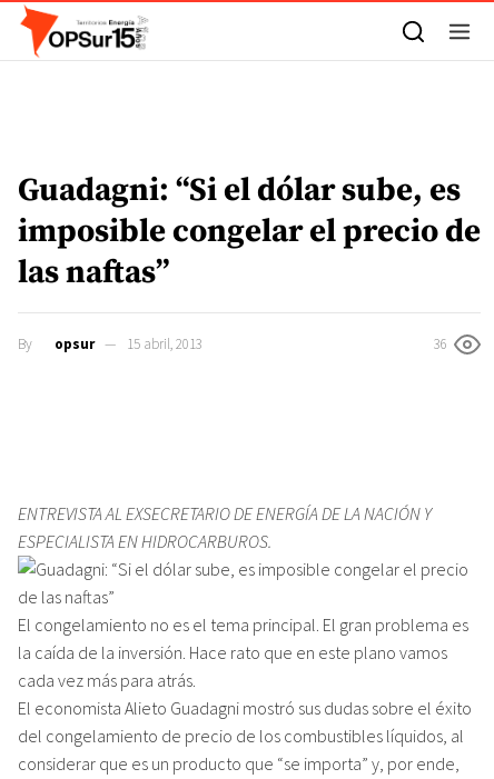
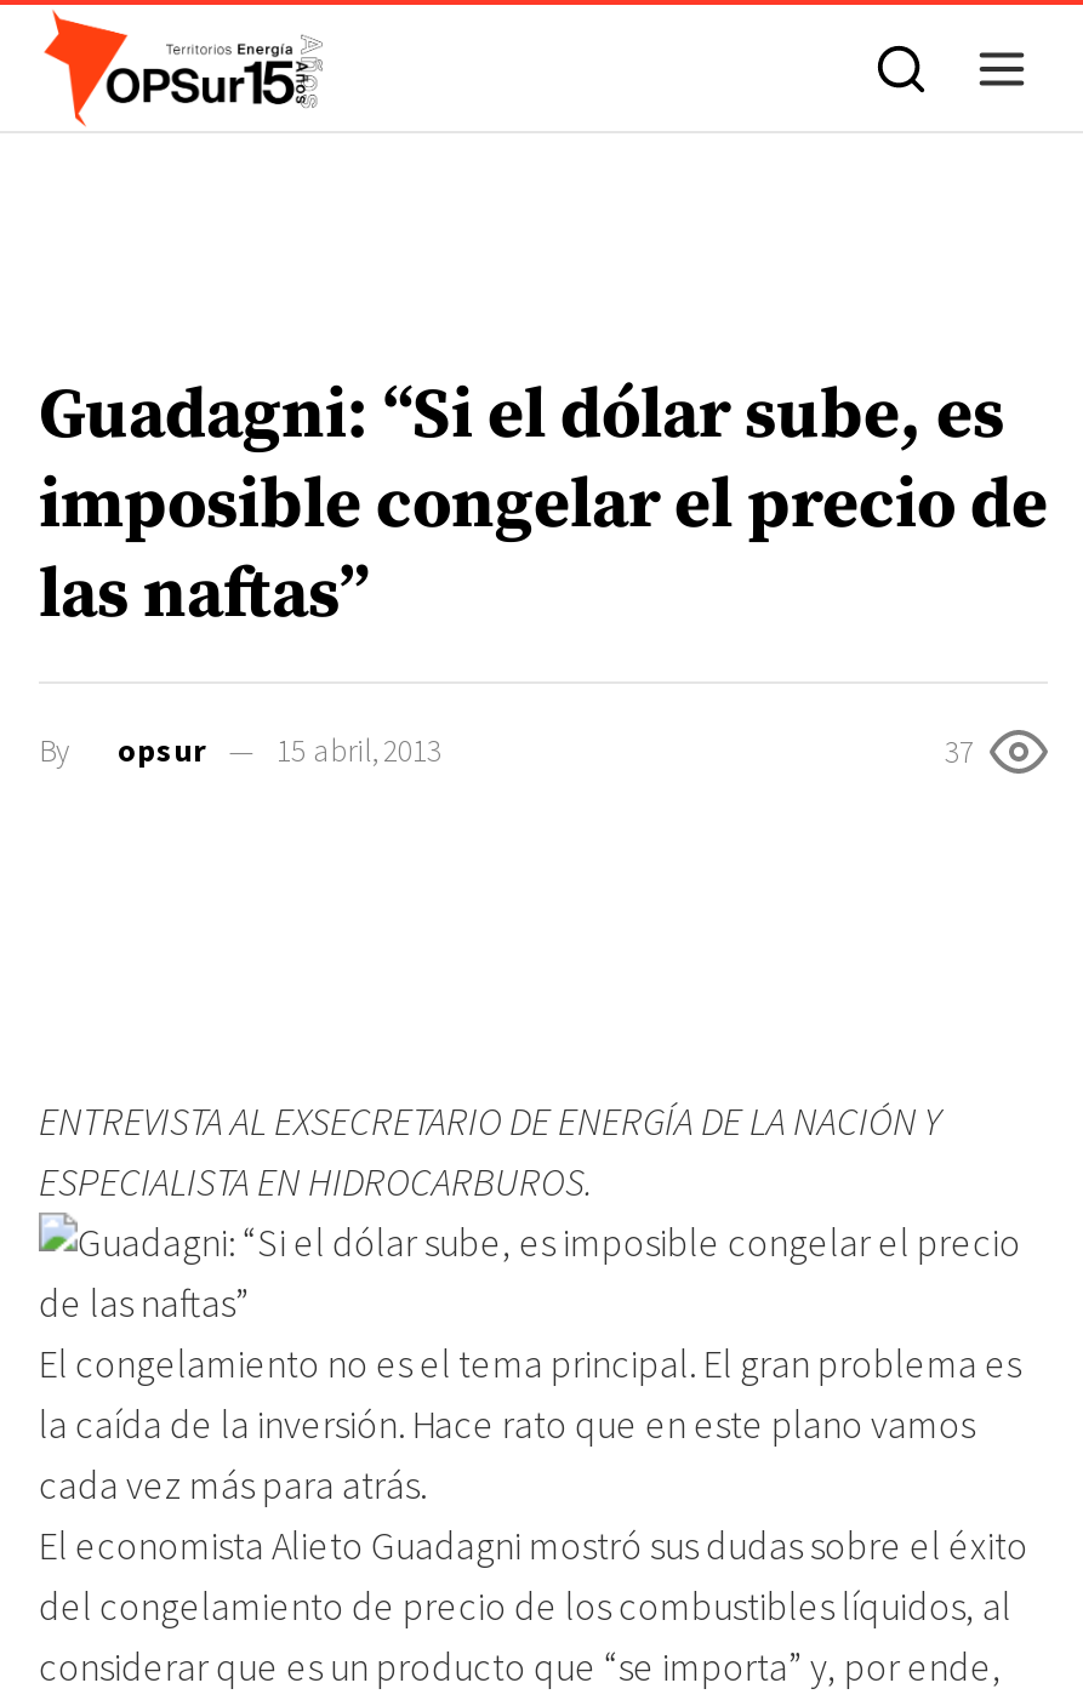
[433,335,447,354] 36 -> [945,730,974,772] 37

